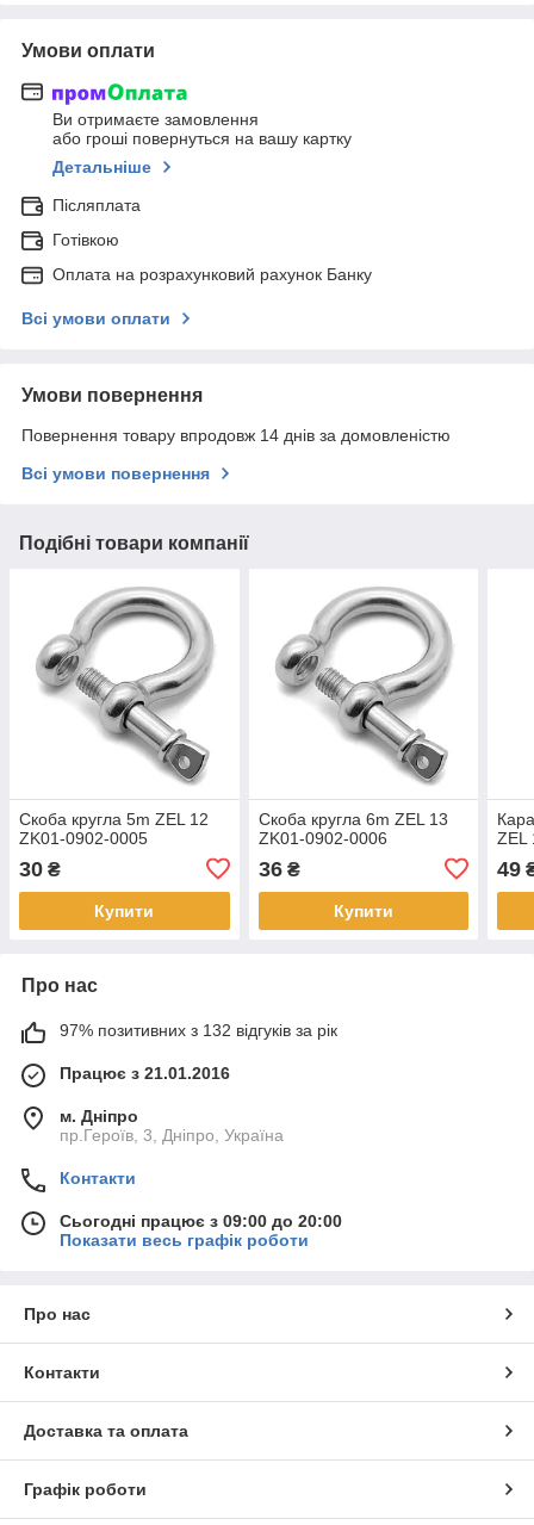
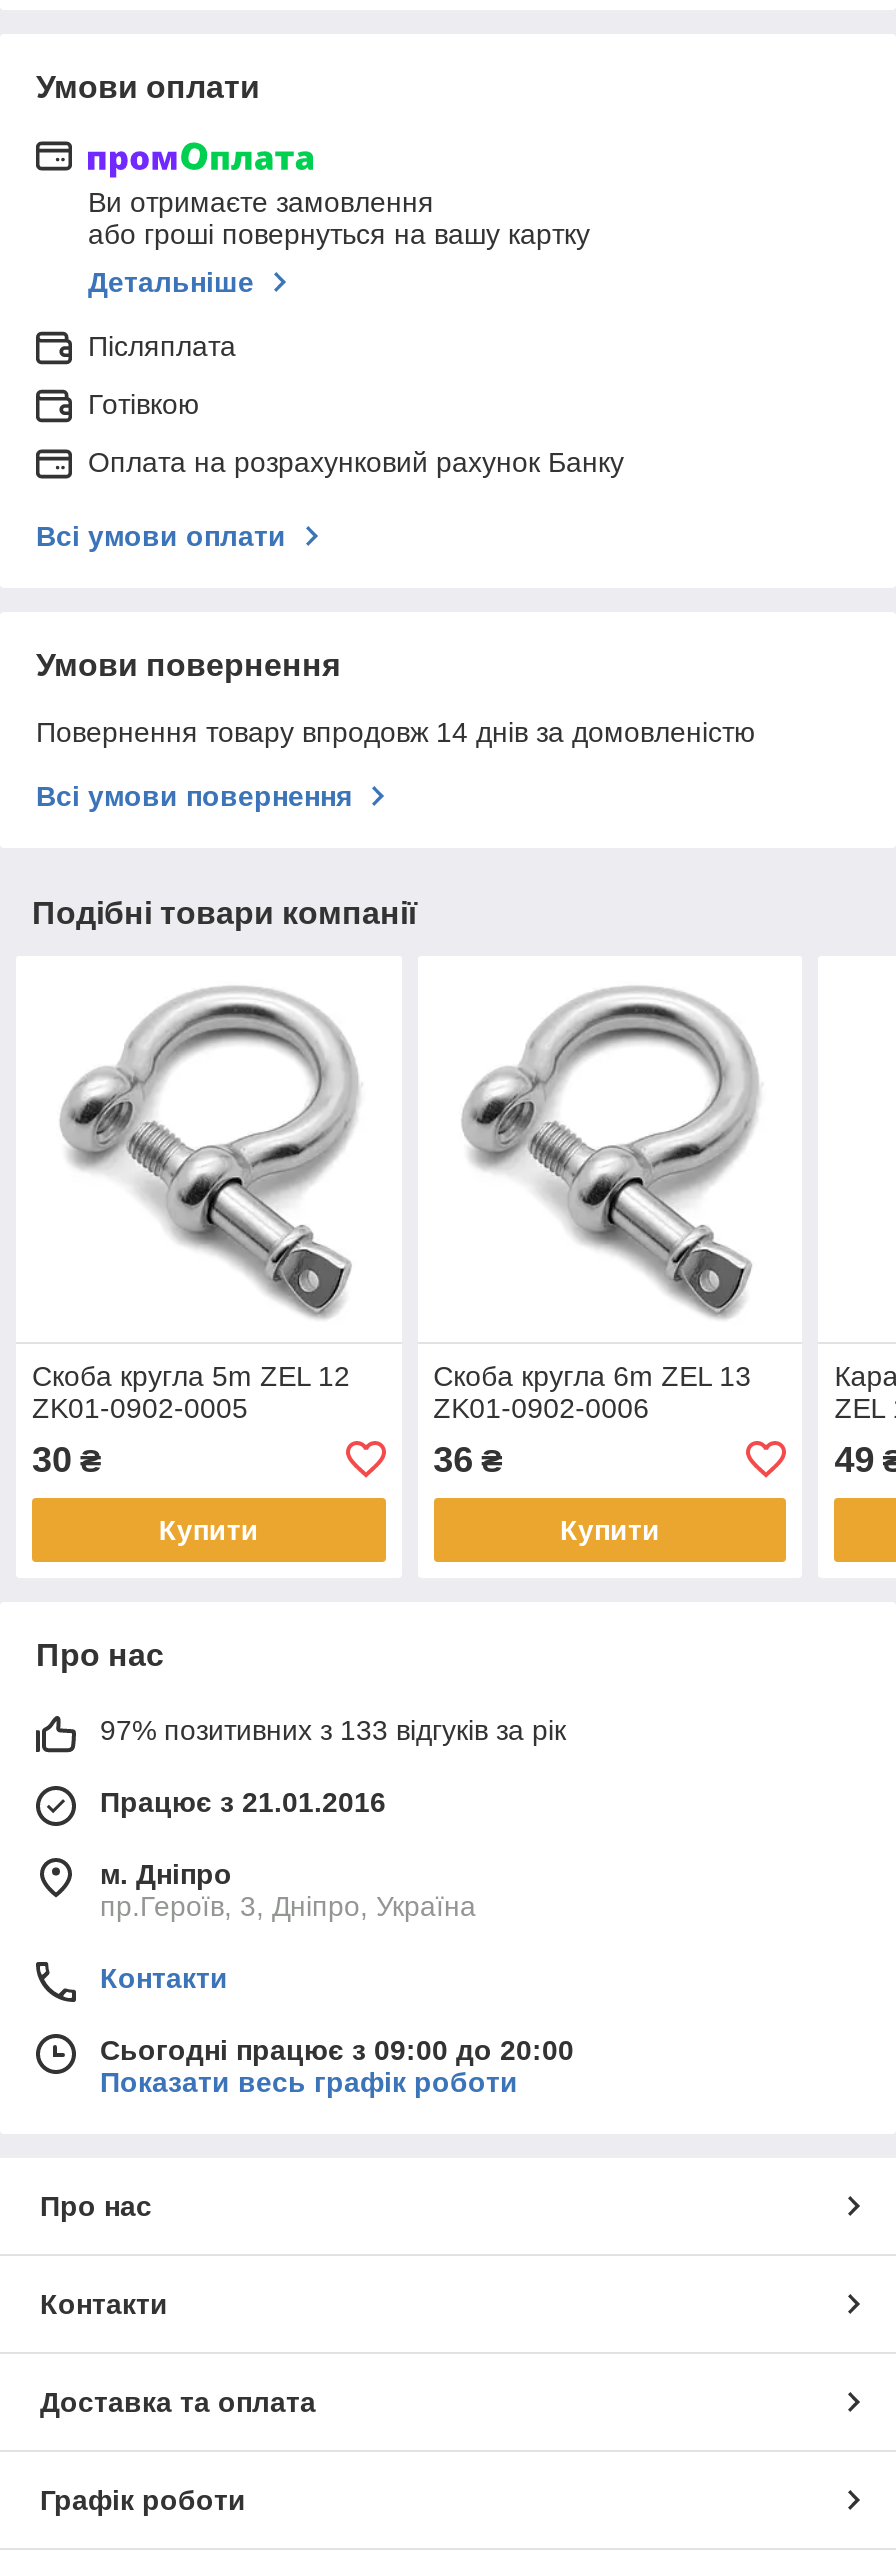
[60,1020,337,1039] 97% позитивних з 132 відгуків за рік -> [100,1714,566,1746] 97% позитивних з 133 відгуків за рік

